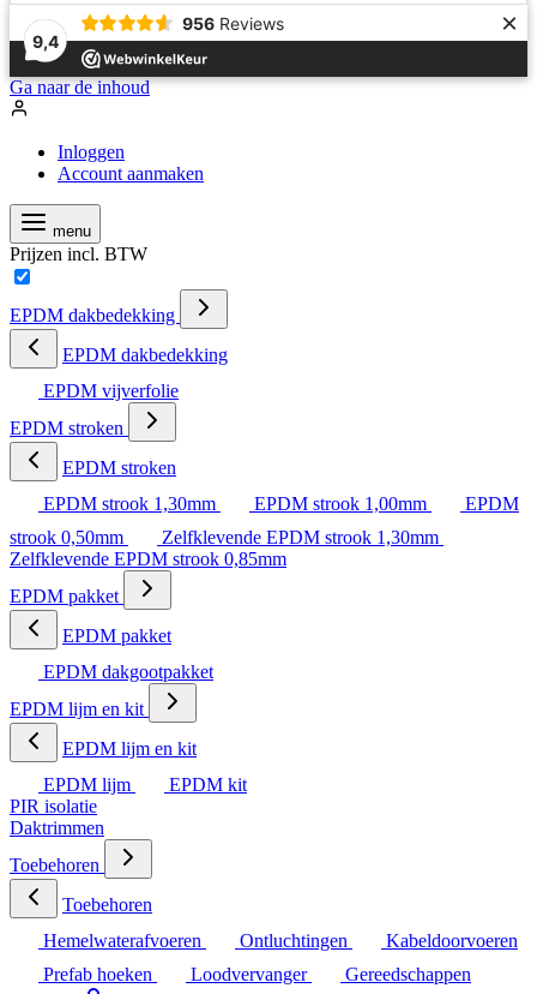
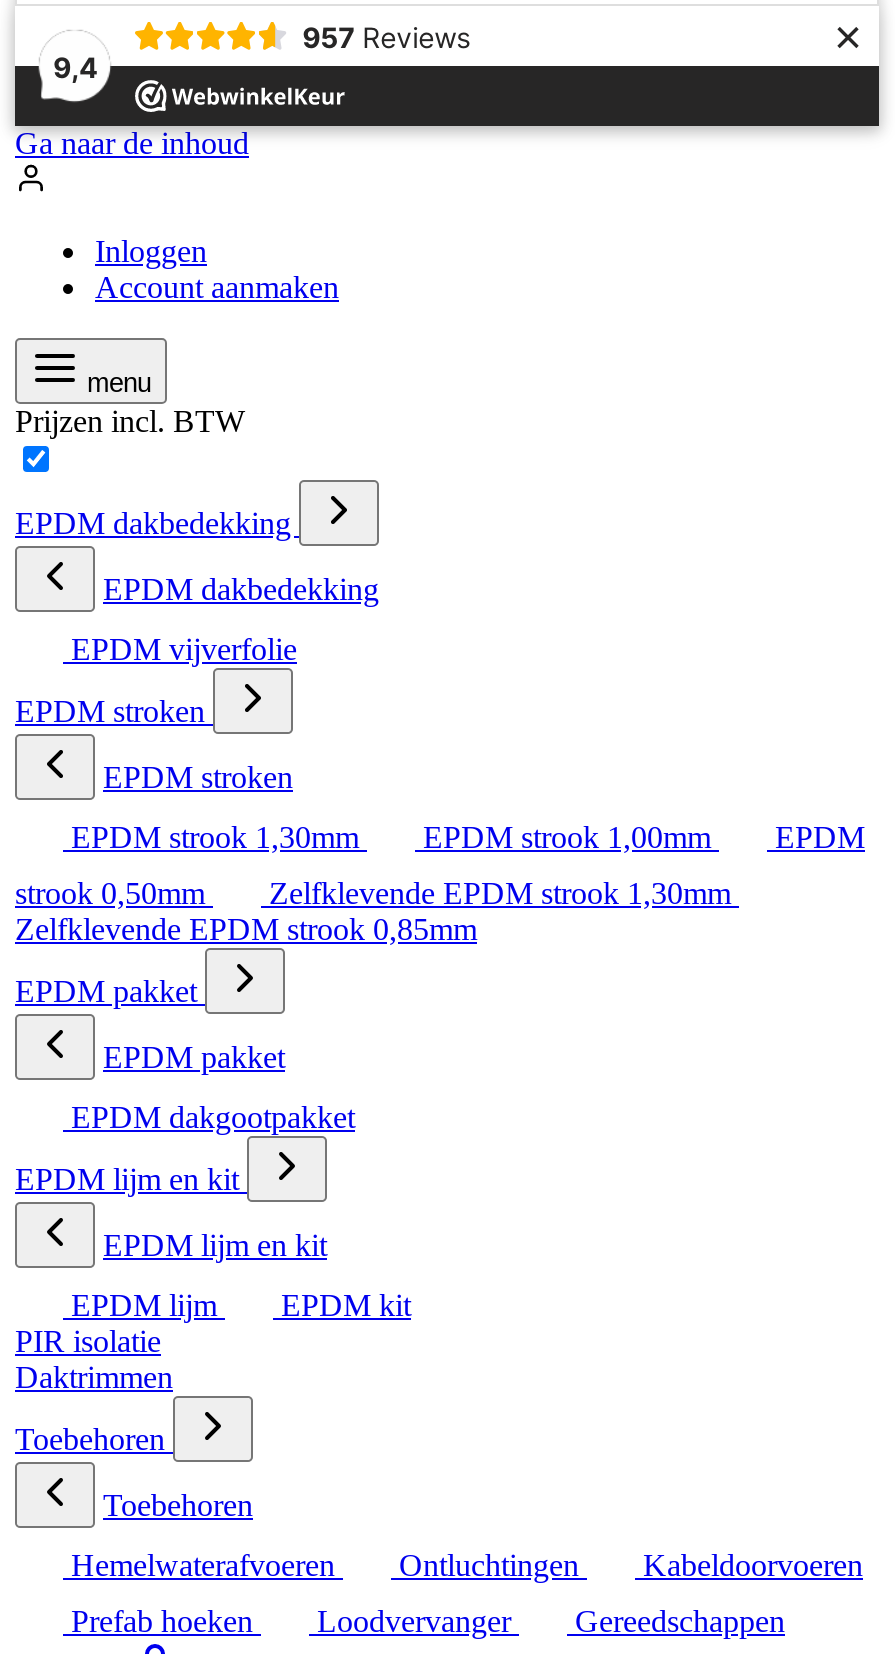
[182,13,284,33] 956 Reviews -> [302,19,470,53] 957 Reviews

